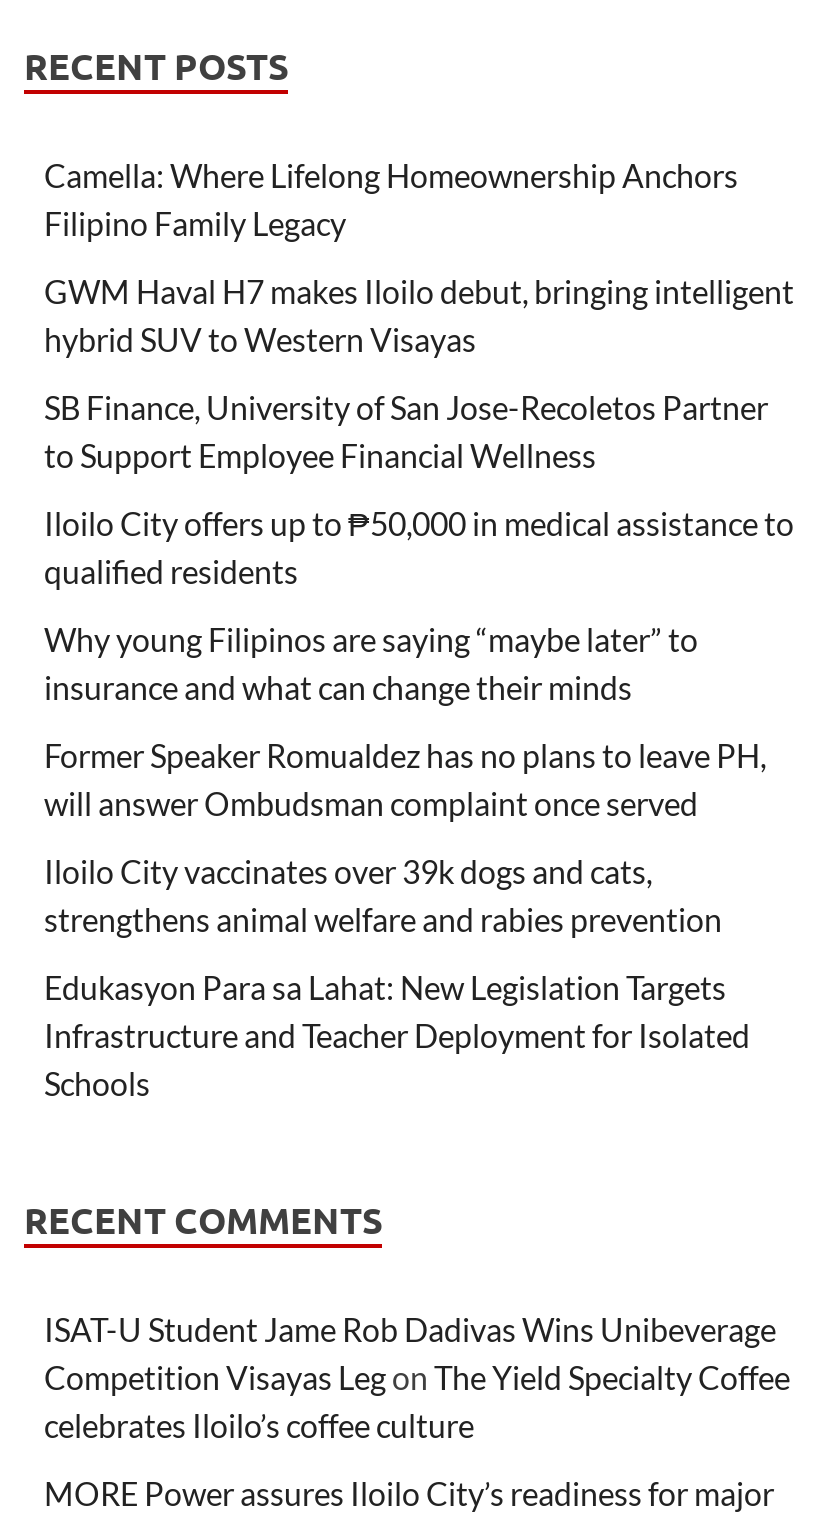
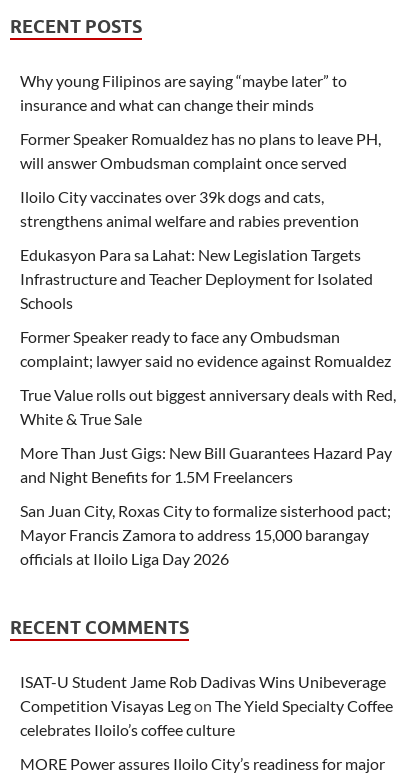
[44,156,794,590] Camella: Where Lifelong Homeownership Anchors | Filipino Family Legacy | GWM Haval H7 makes Iloilo debut, bringing intelligent | hybrid SUV to Western Visayas | SB Finance, University of San Jose-Recoletos Partner | to Support Employee Financial Wellness | Iloilo City offers up to ₱50,000 in medical assistance to | qualified residents -> none
moved [44,620,766,1102] -> [20,71,381,312]: Why young Filipinos are saying “maybe later” to | insurance and what can change their minds | Former Speaker Romualdez has no plans to leave PH, | ... | Infrastructure and Teacher Deployment for Isolated | Schools
none -> [20,327,396,568] Former Speaker ready to face any Ombudsman | complaint; lawyer said no evidence against Romualdez | True Value rolls out biggest anniversary deals with Red, | White & True Sale | More Than Just Gigs: New Bill Guarantees Hazard Pay | and Night Benefits for 1.5M Freelancers | San Juan City, Roxas City to formalize sisterhood pact; | Mayor Francis Zamora to address 15,000 barangay | officials at Iloilo Liga Day 2026

